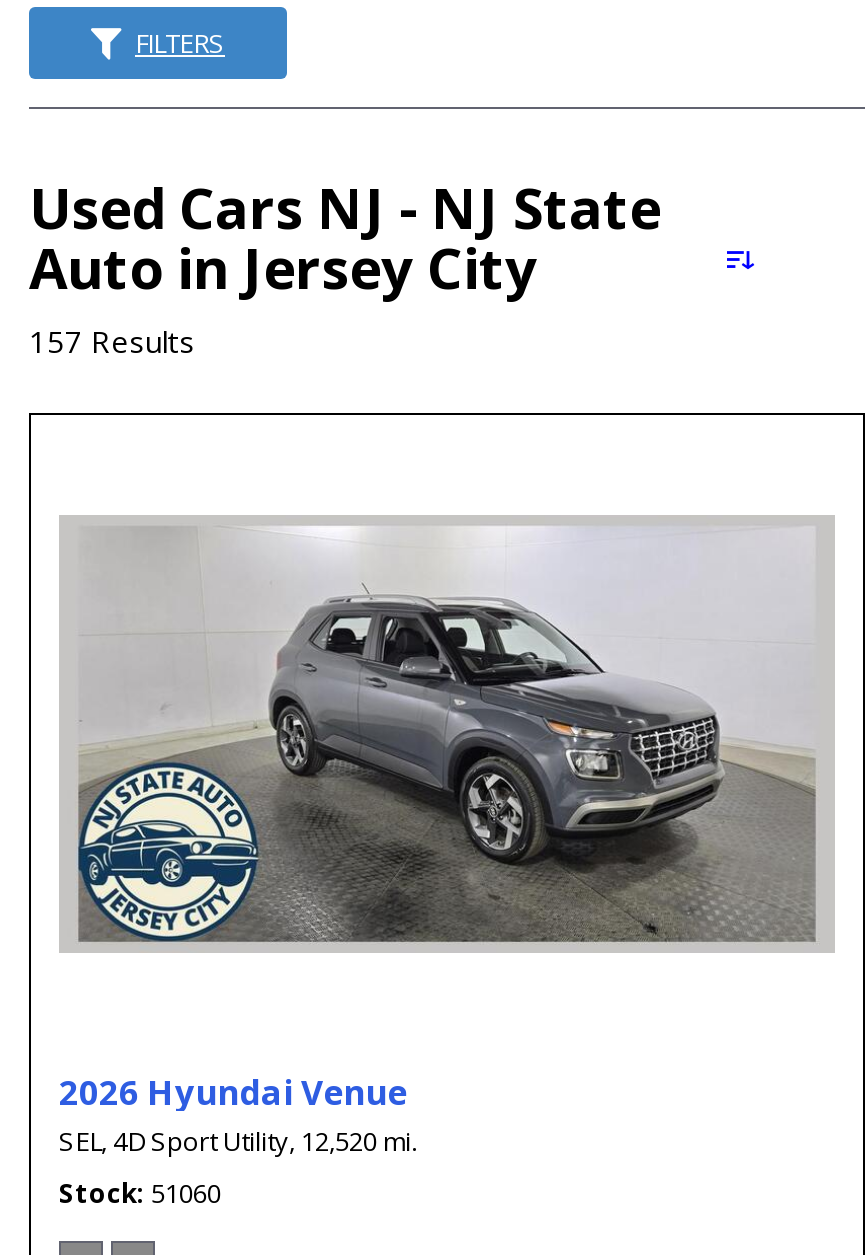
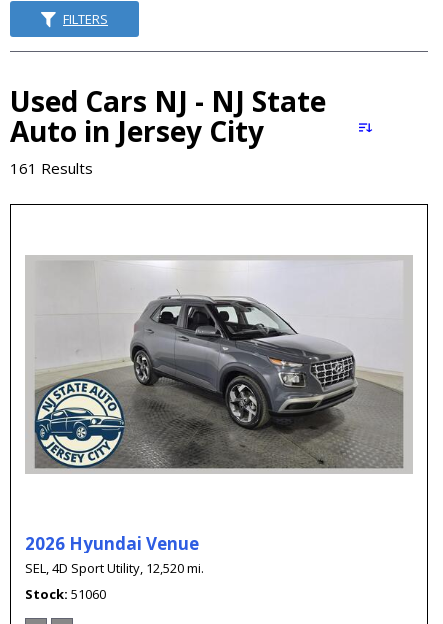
[29,321,195,361] 157 Results -> [10,158,93,178] 161 Results

